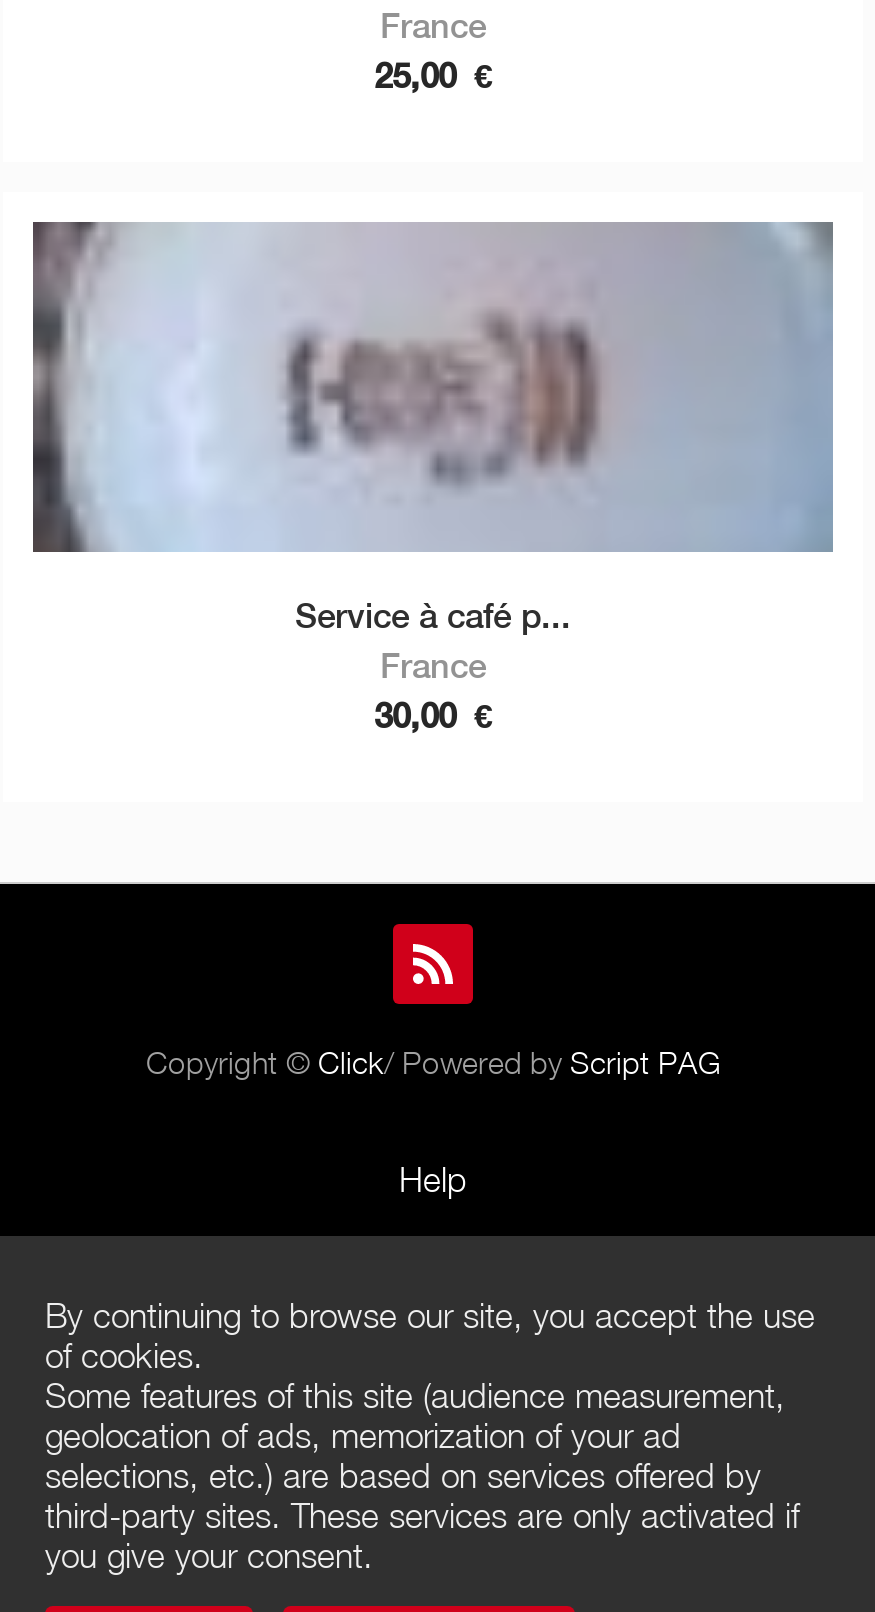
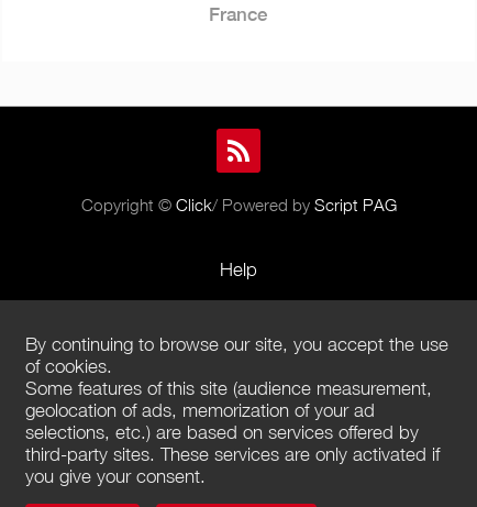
[374,56,492,96] 25,00 € -> none
[31,220,835,736] [image] | Service à café p... | France | 30,00 € -> none

